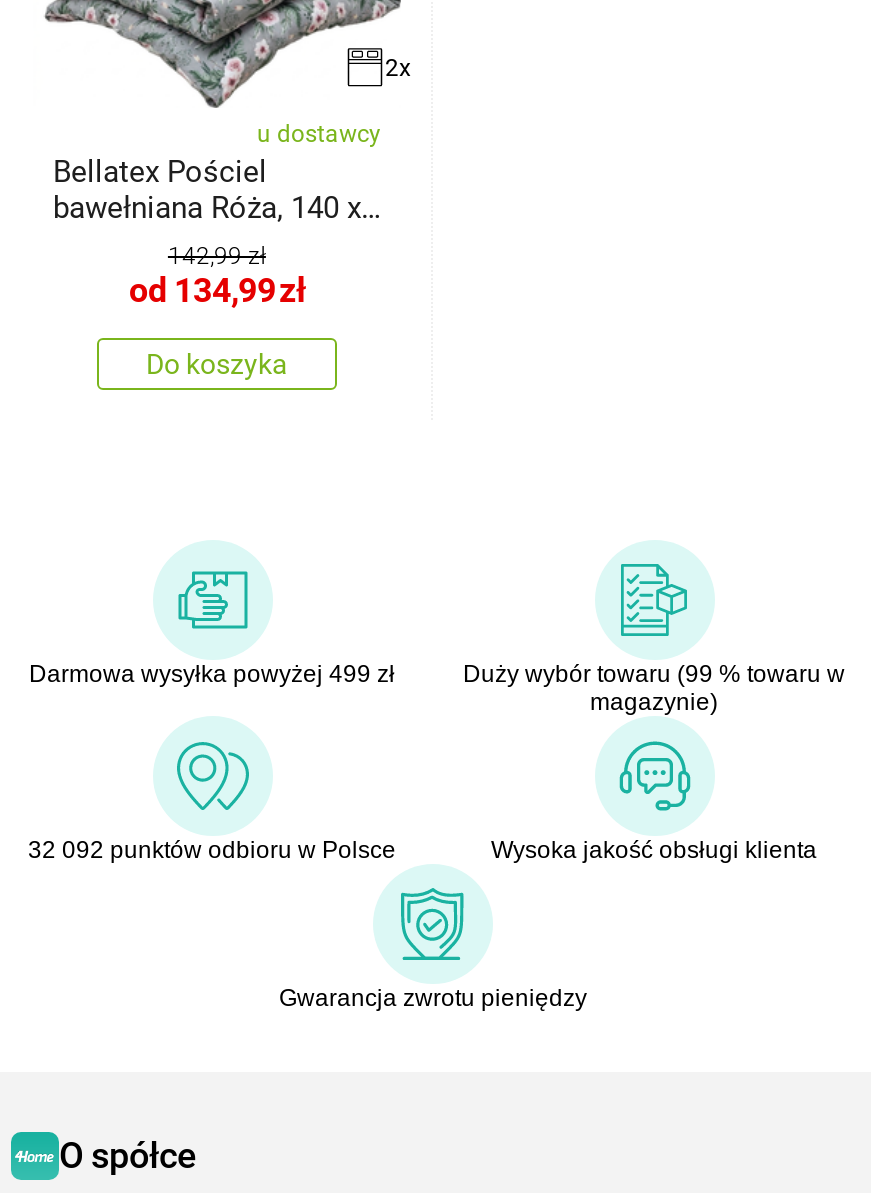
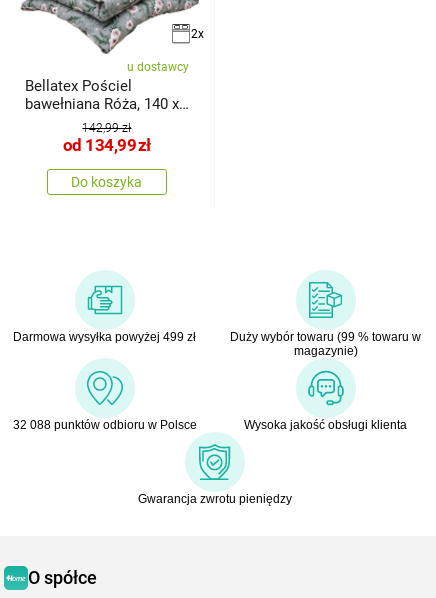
[28,836,396,864] 32 092 punktów odbioru w Polsce -> [12,418,196,432] 32 088 punktów odbioru w Polsce

